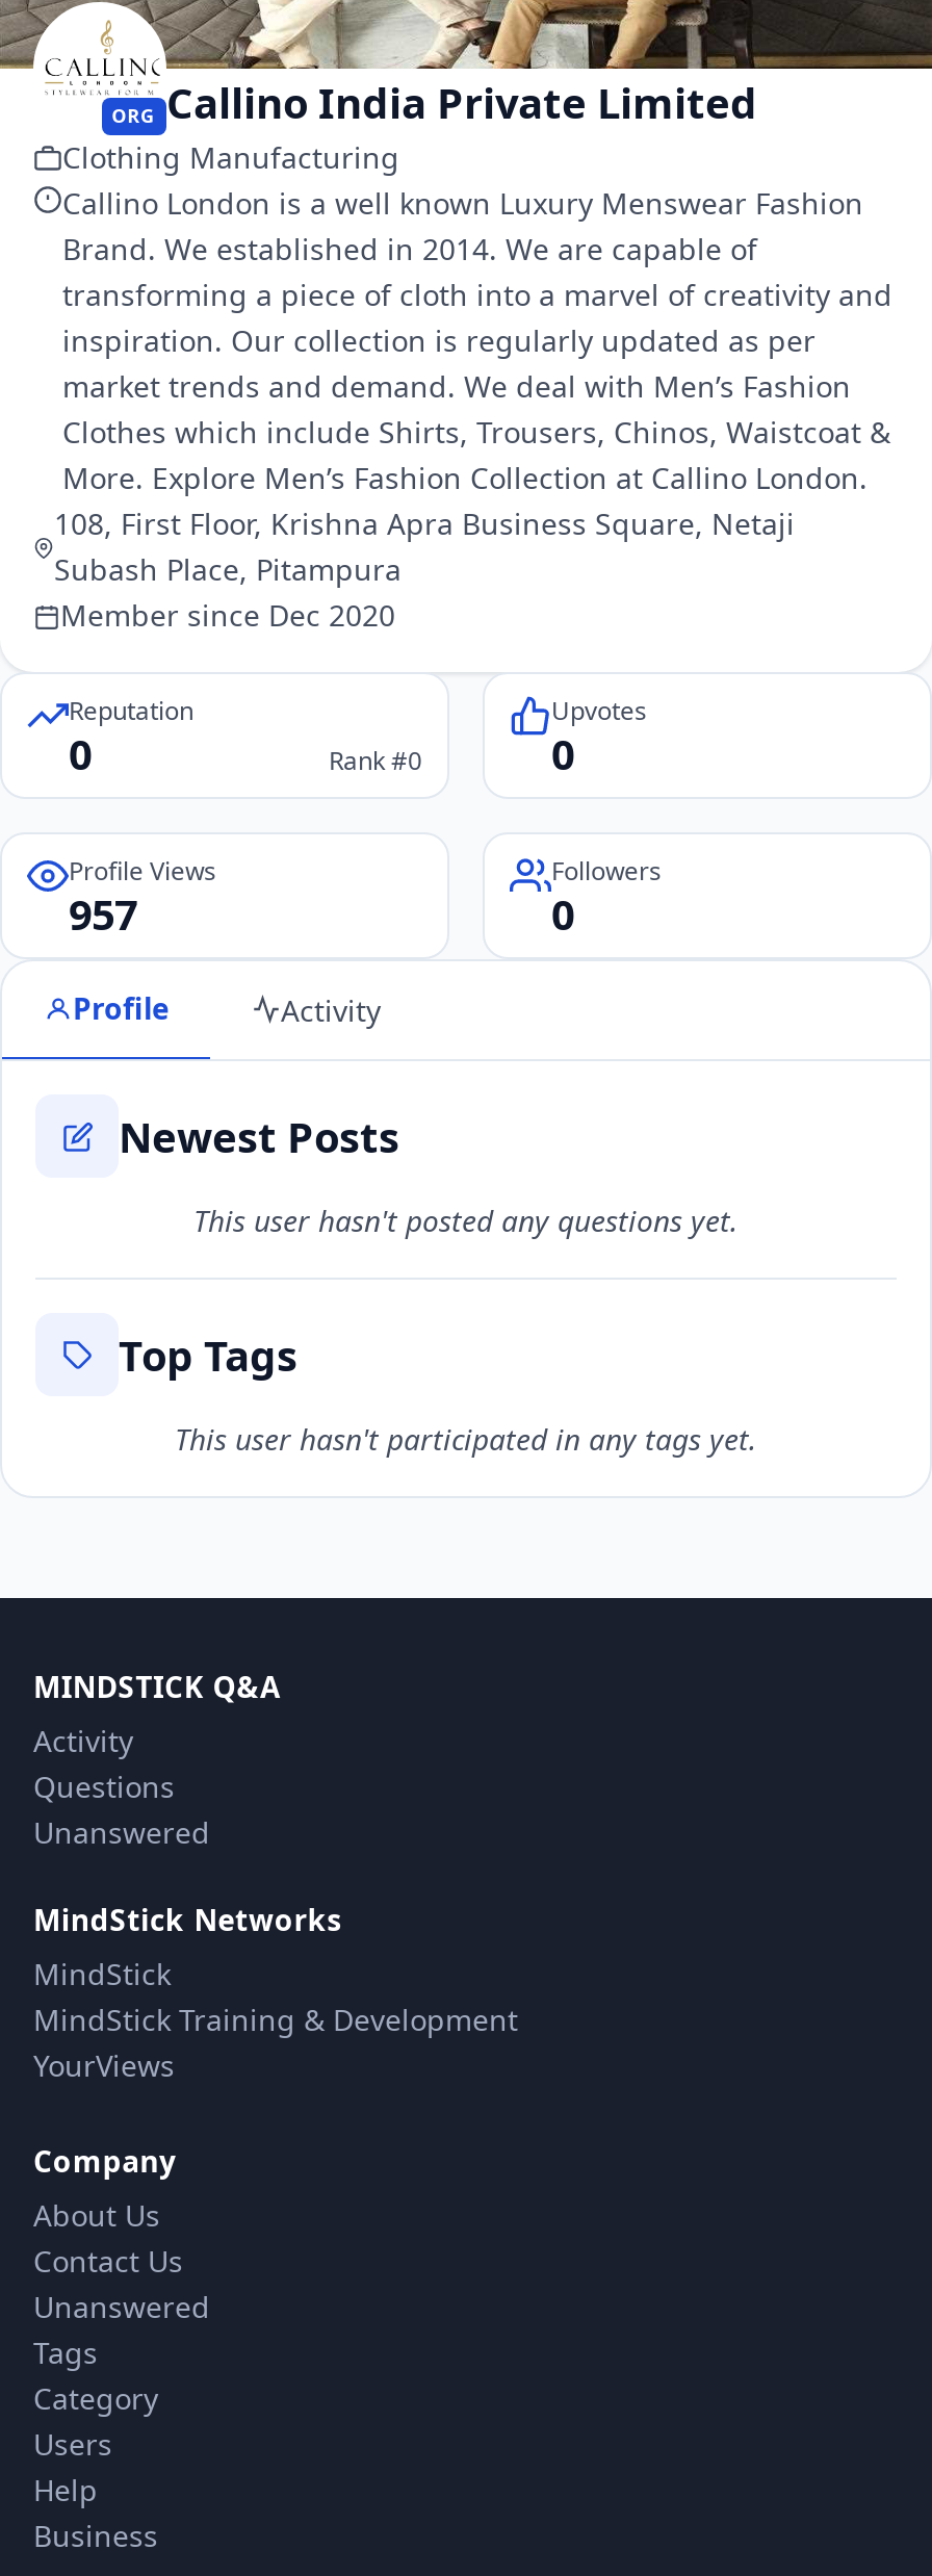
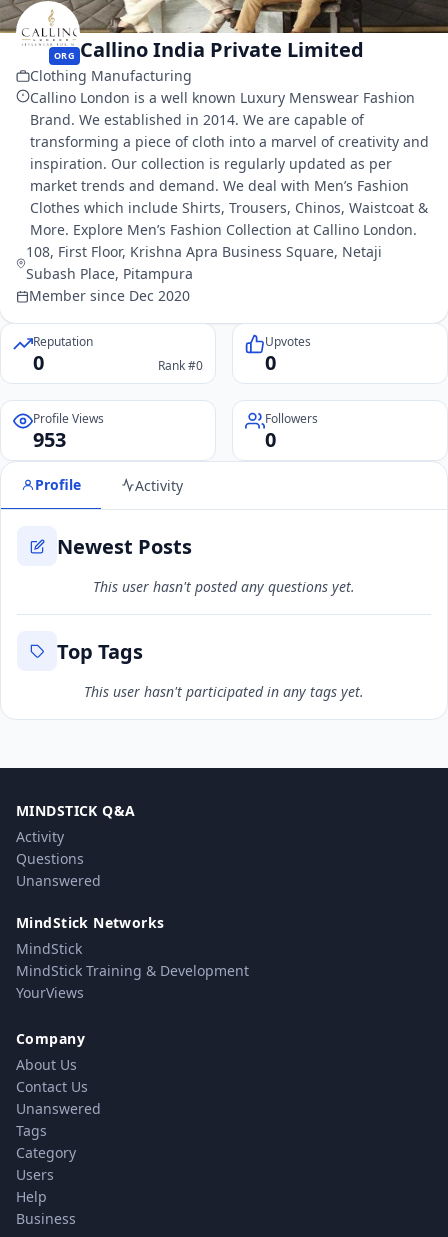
[69,886,137,943] 957 -> [33,426,66,453] 953

